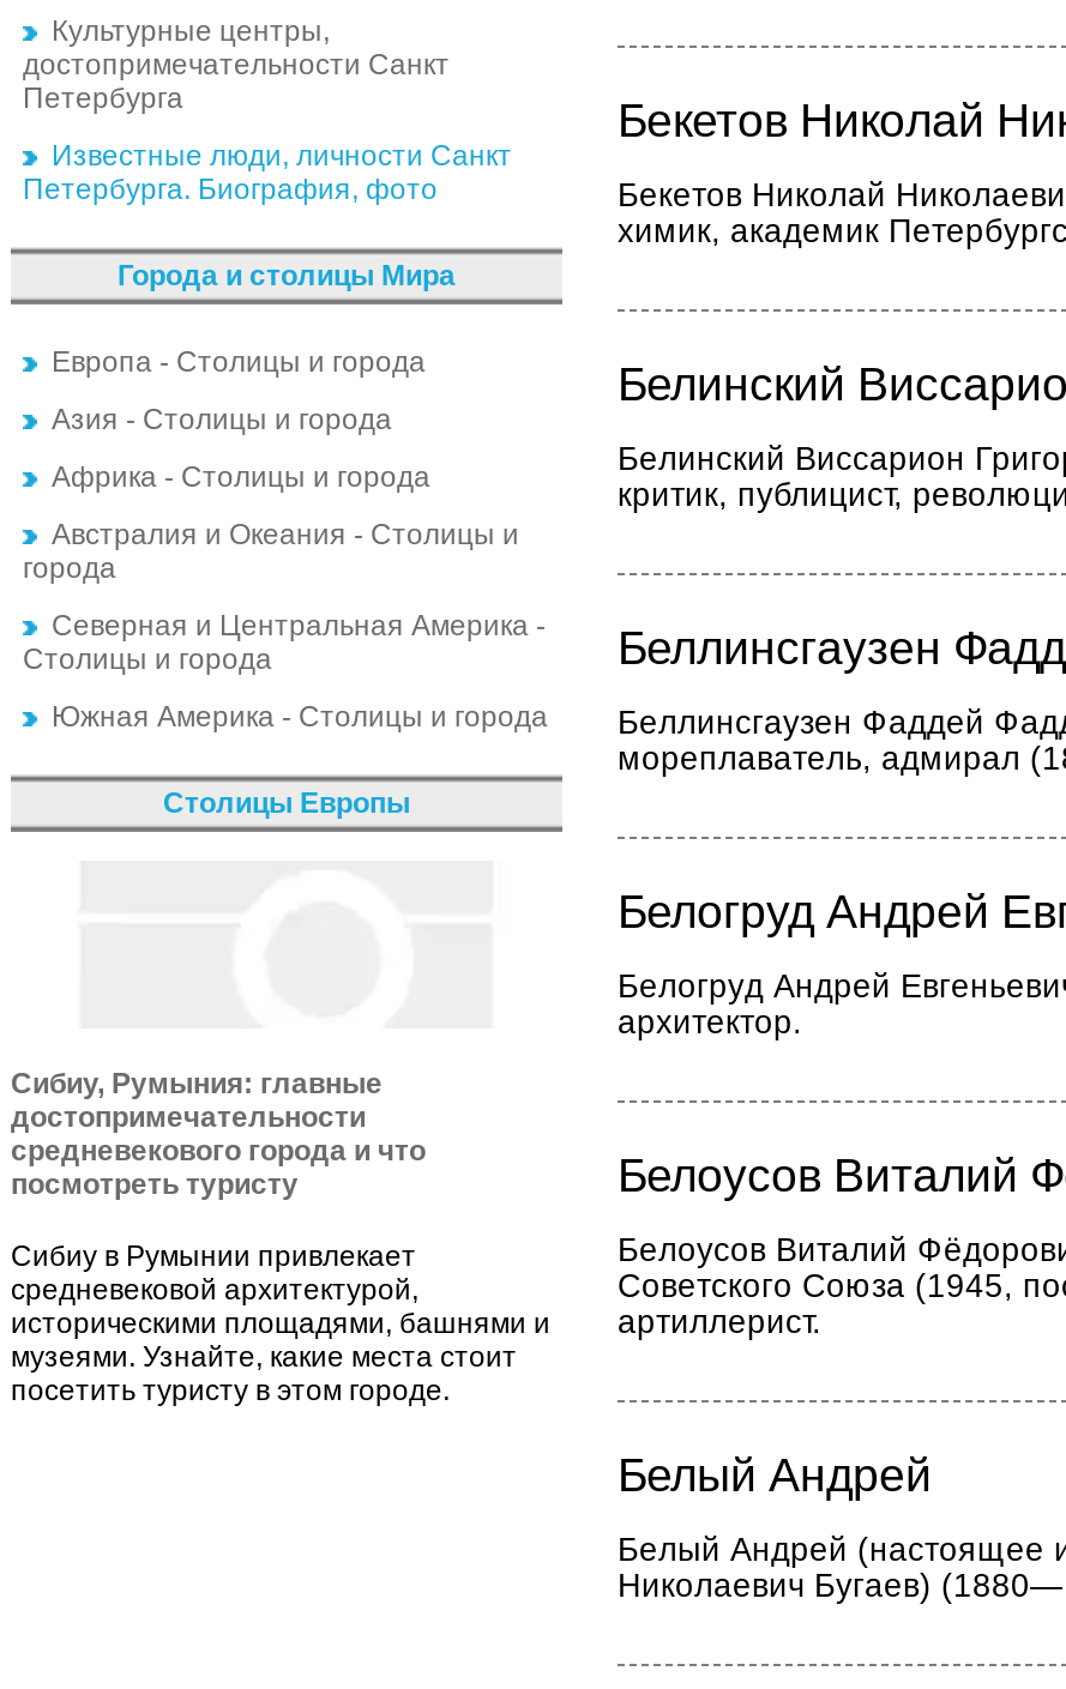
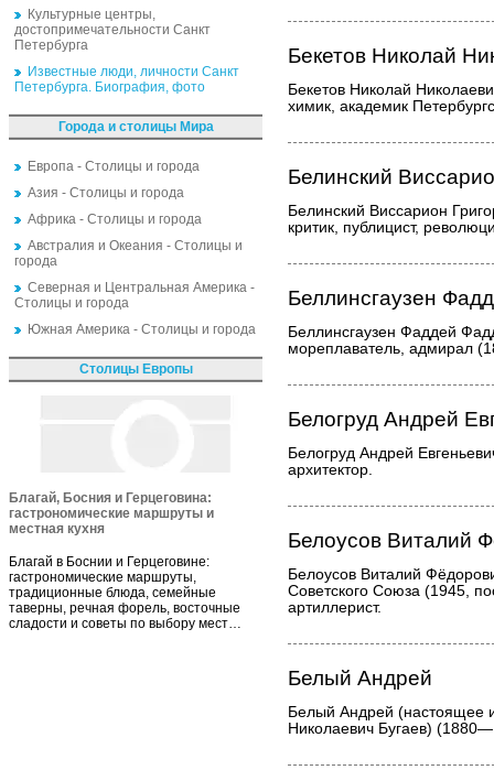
[11,1067,426,1201] Сибиу, Румыния: главные | достопримечательности | средневекового города и что | посмотреть туристу -> [9,490,214,536] Благай, Босния и Герцеговина: | гастрономические маршруты и | местная кухня
[11,1239,550,1407] Сибиу в Румынии привлекает | средневековой архитектурой, | историческими площадями, башнями и | музеями. Узнайте, какие места стоит | посетить туристу в этом городе. -> [9,554,241,631] Благай в Боснии и Герцеговине: | гастрономические маршруты, | традиционные блюда, семейные | таверны, речная форель, восточные | сладости и советы по выбору мест…

